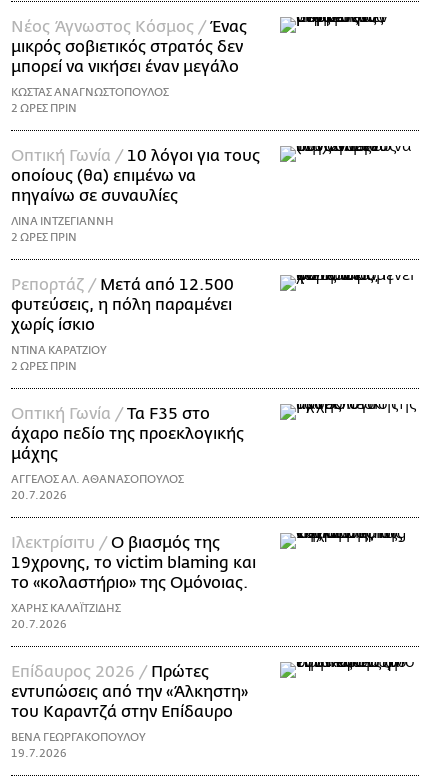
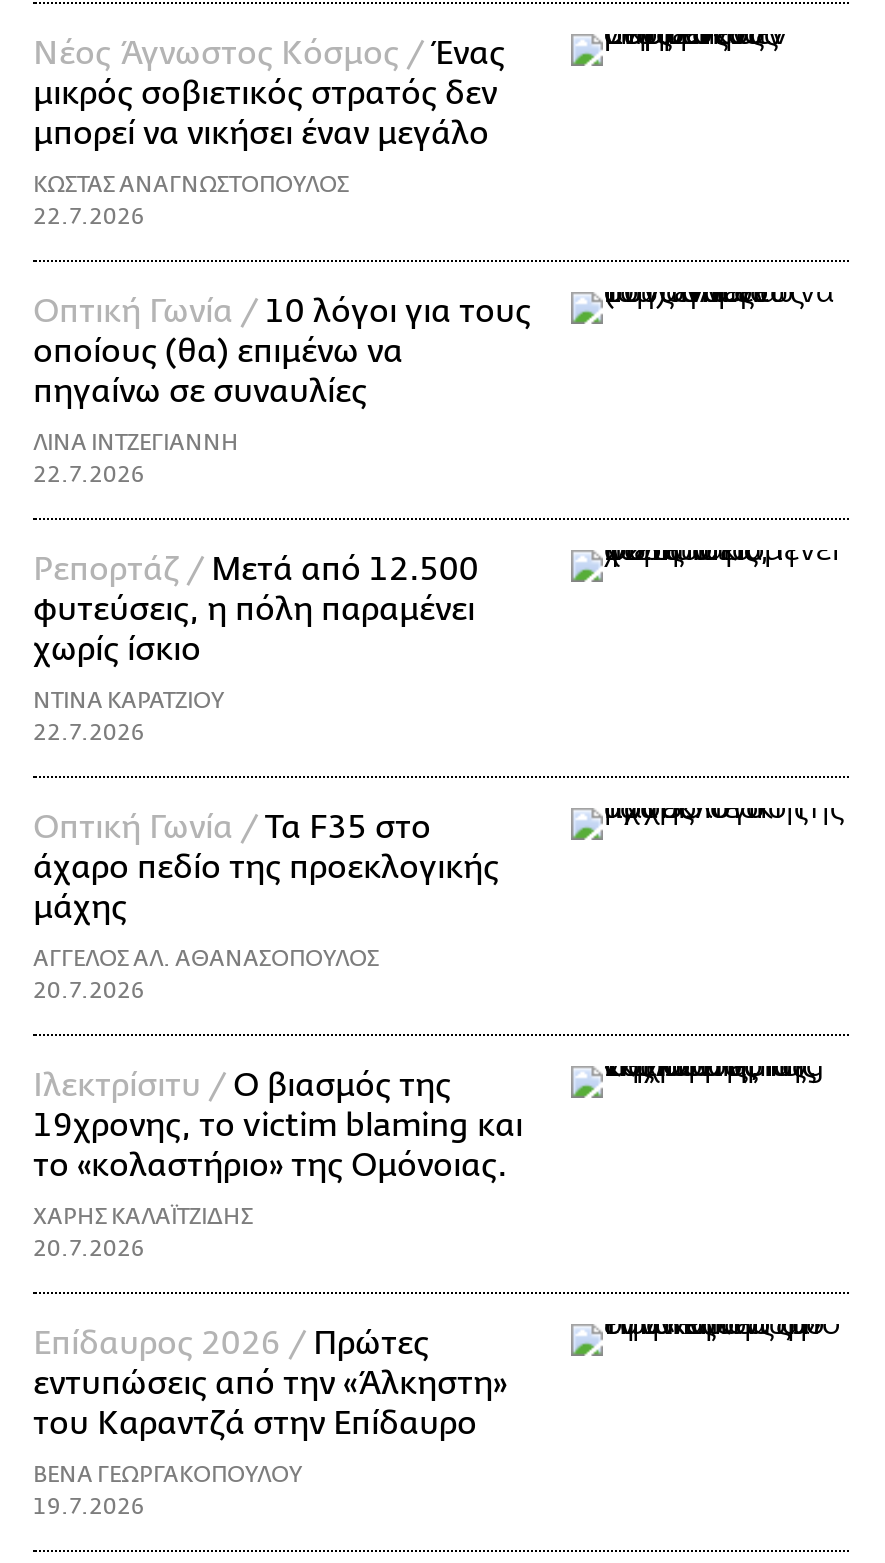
[11,102,77,115] 2 ΩΡΕΣ ΠΡΙΝ -> [33,204,145,230] 22.7.2026
[11,231,77,244] 2 ΩΡΕΣ ΠΡΙΝ -> [33,462,145,488] 22.7.2026
[11,360,77,373] 2 ΩΡΕΣ ΠΡΙΝ -> [33,720,145,746] 22.7.2026

